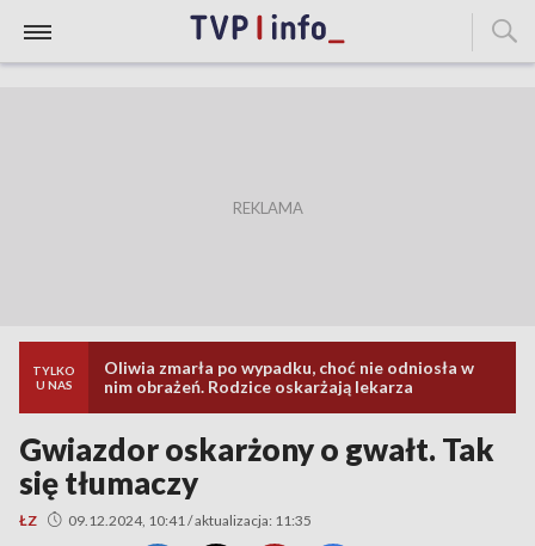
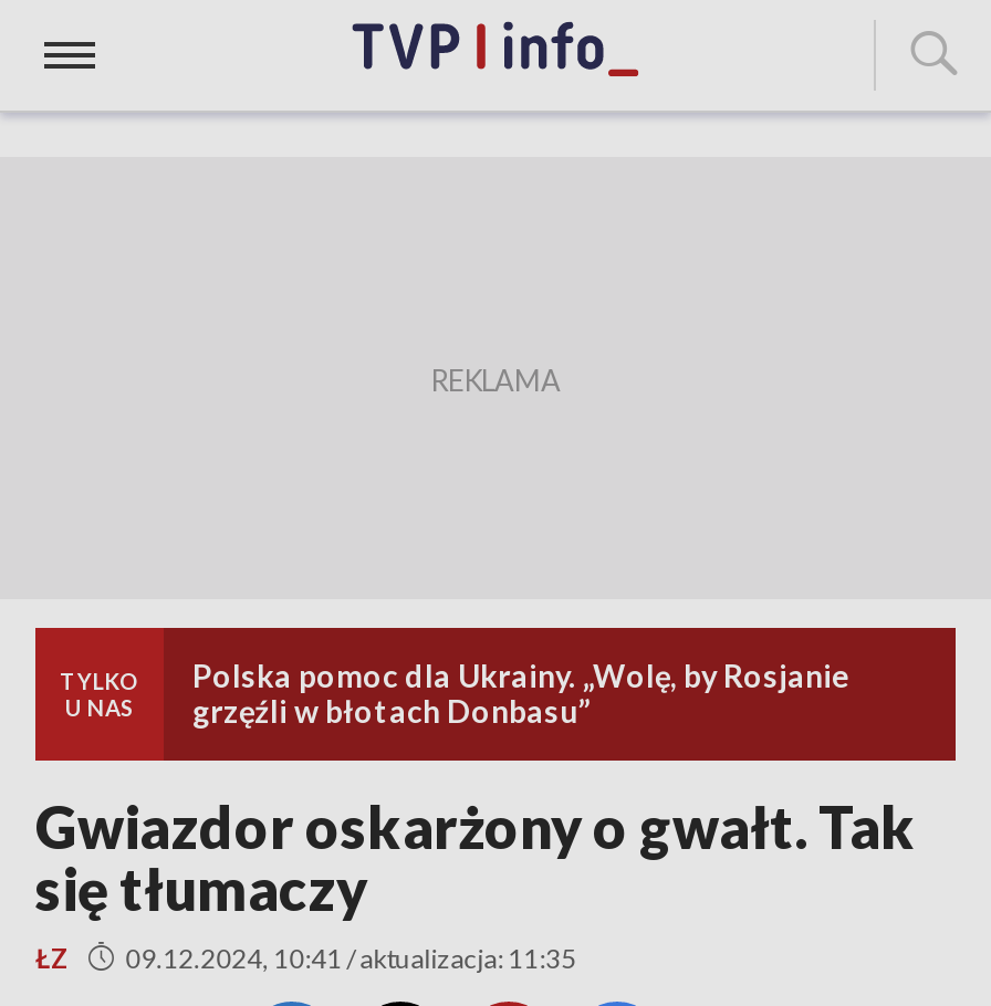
[104,357,474,397] Oliwia zmarła po wypadku, choć nie odniosła w | nim obrażeń. Rodzice oskarżają lekarza -> [192,657,849,730] Polska pomoc dla Ukrainy. „Wolę, by Rosjanie | grzęźli w błotach Donbasu”

